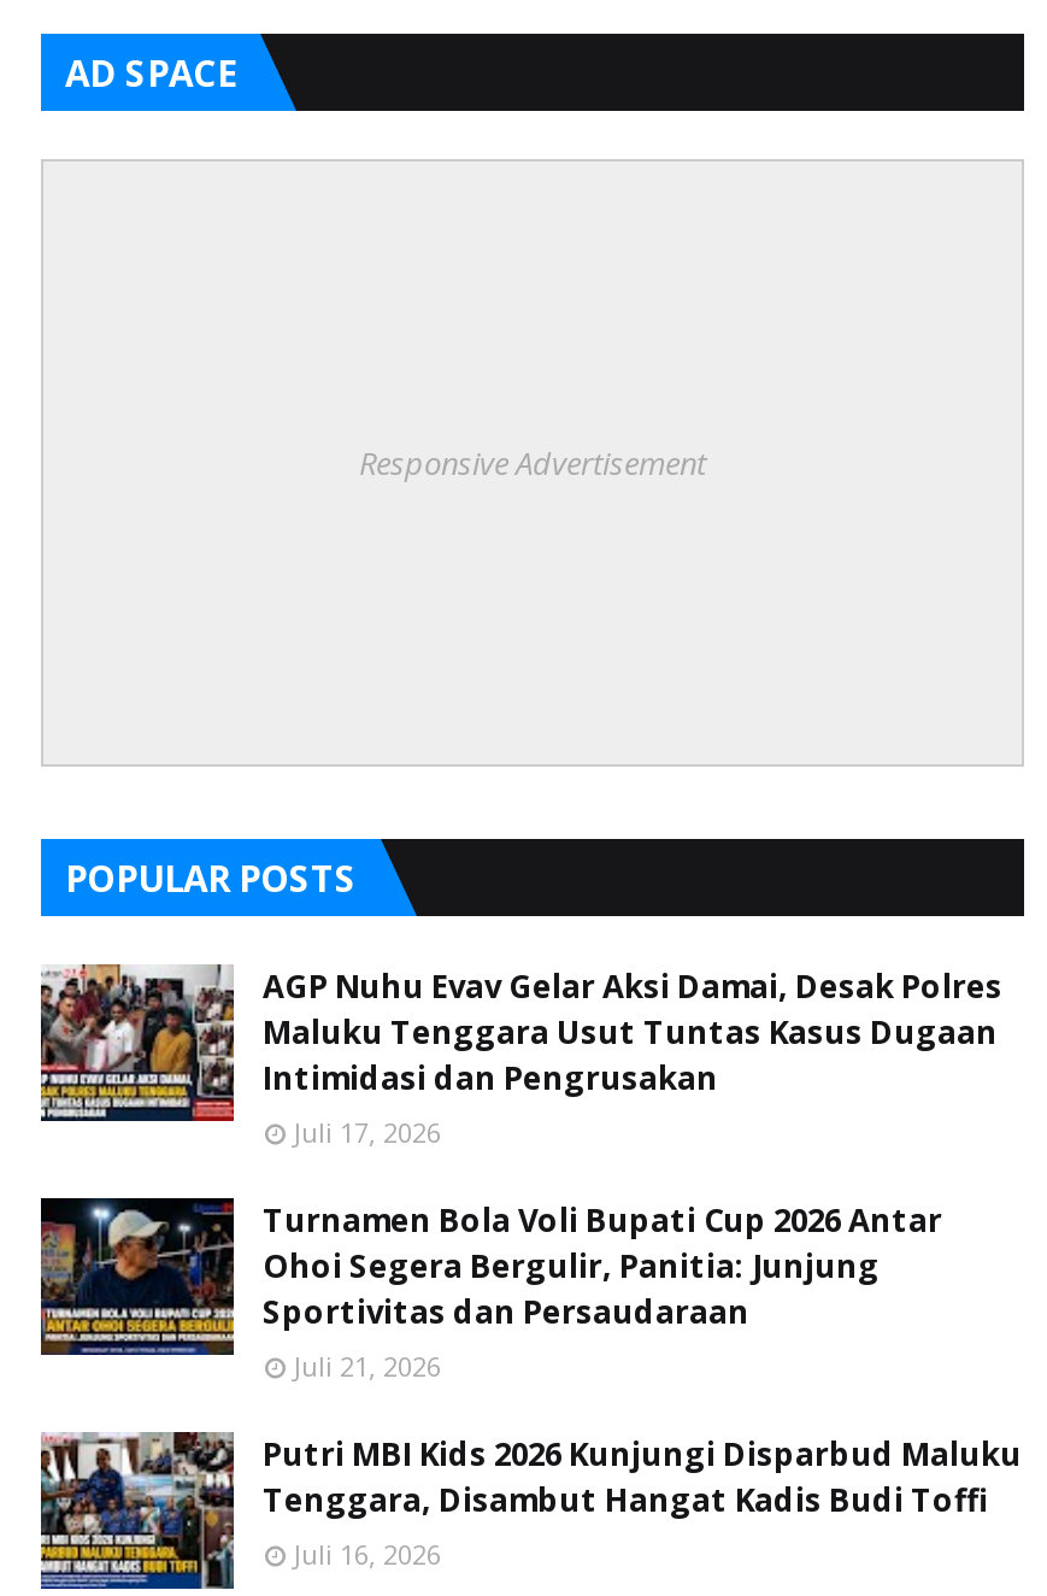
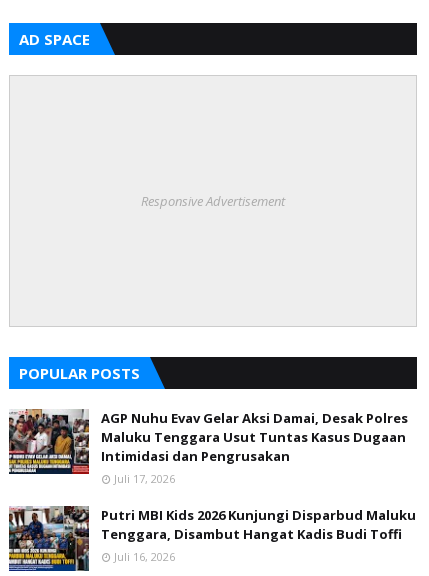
[39,1196,942,1384] [image] | Turnamen Bola Voli Bupati Cup 2026 Antar | Ohoi Segera Bergulir, Panitia: Junjung | Sportivitas dan Persaudaraan | Juli 21, 2026 -> none

